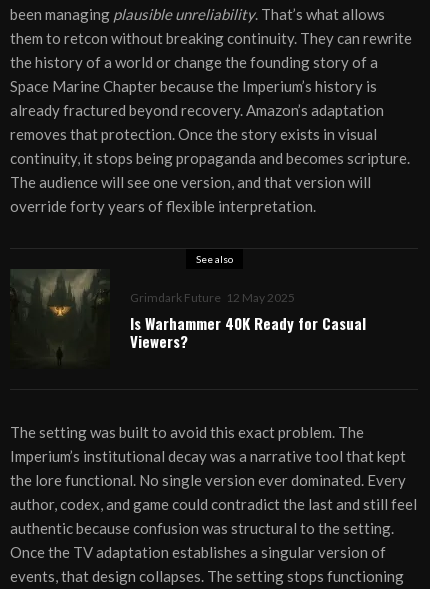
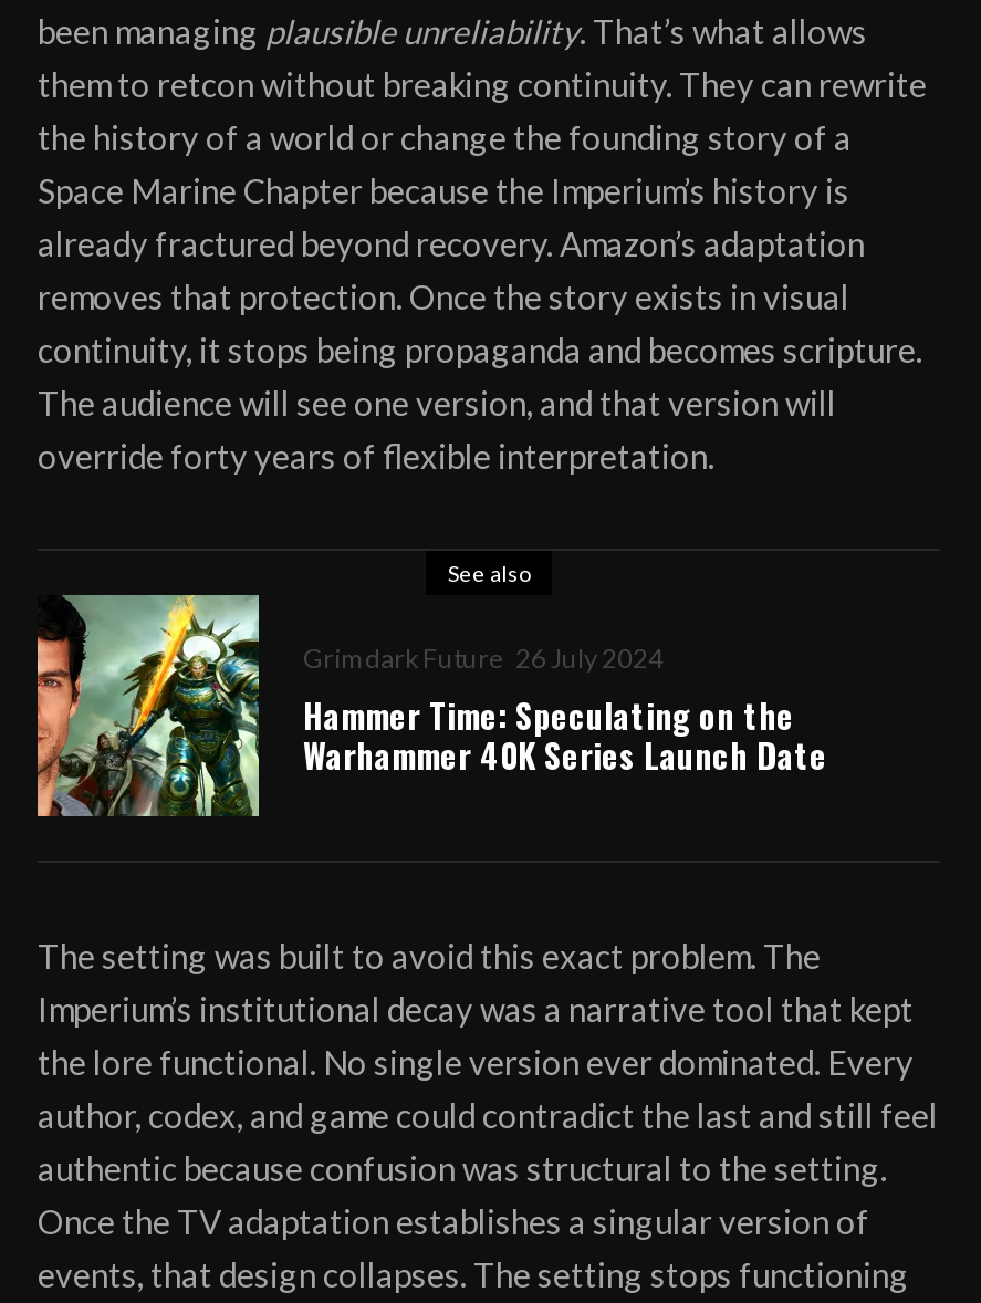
[10,268,366,369] [image] | Grimdark Future 12 May 2025 | Is Warhammer 40K Ready for Casual | Viewers? -> [35,593,827,819] [image] | Grimdark Future 26 July 2024 | Hammer Time: Speculating on the | Warhammer 40K Series Launch Date

